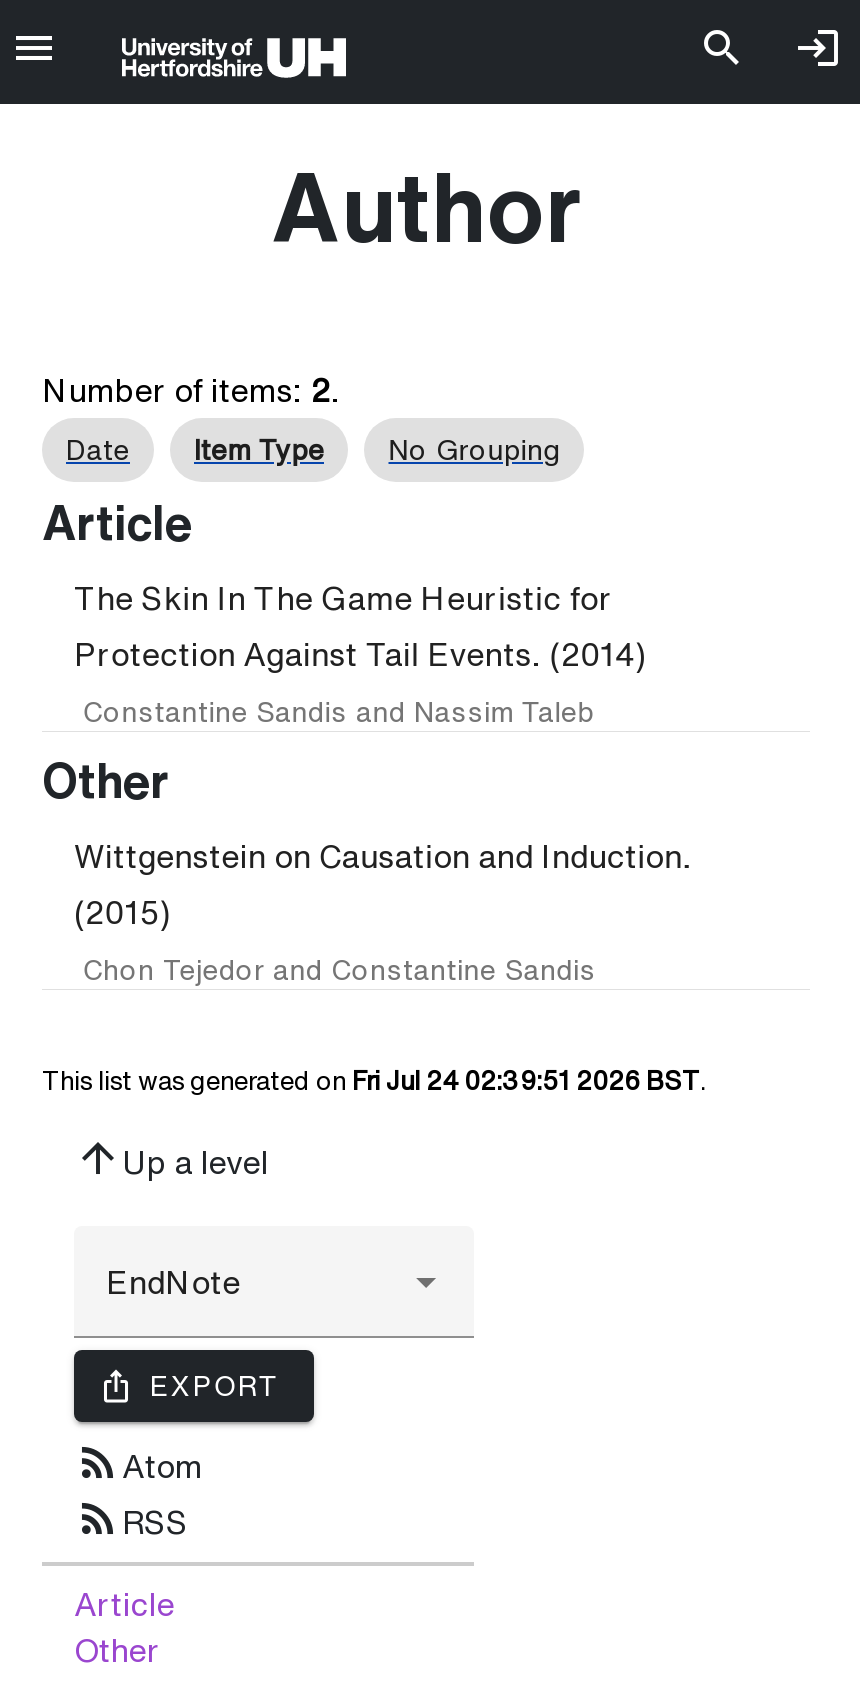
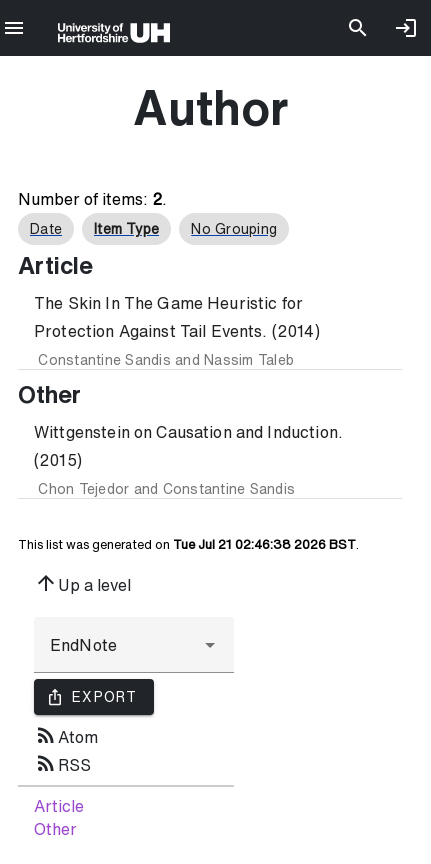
[42,1069,706,1095] This list was generated on Fri Jul 24 02:39:51 2026 BST. -> [18,538,359,551] This list was generated on Tue Jul 21 02:46:38 2026 BST.

